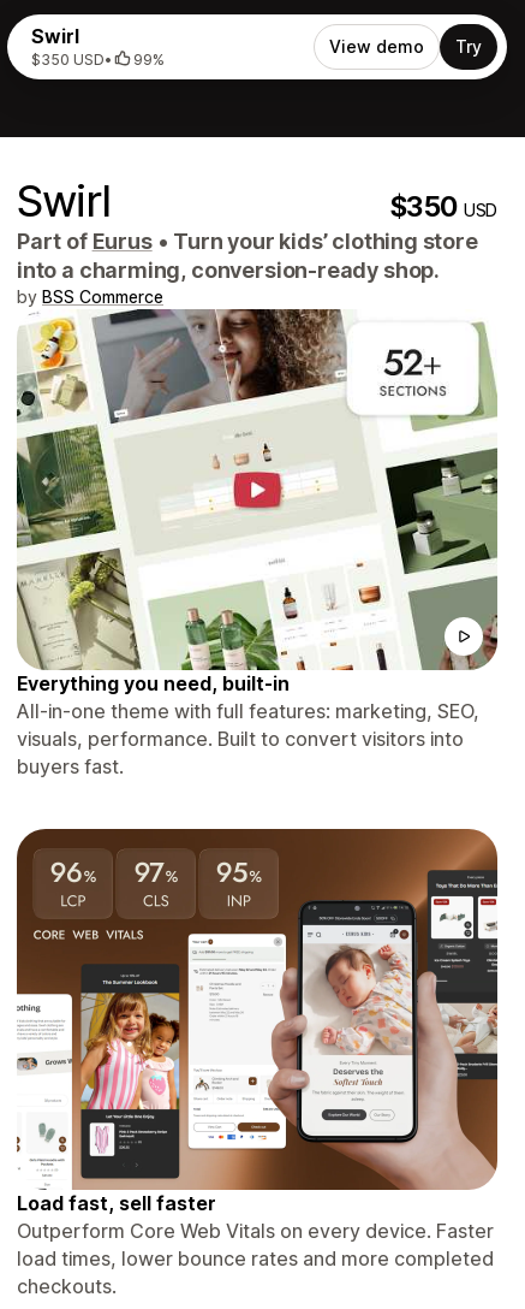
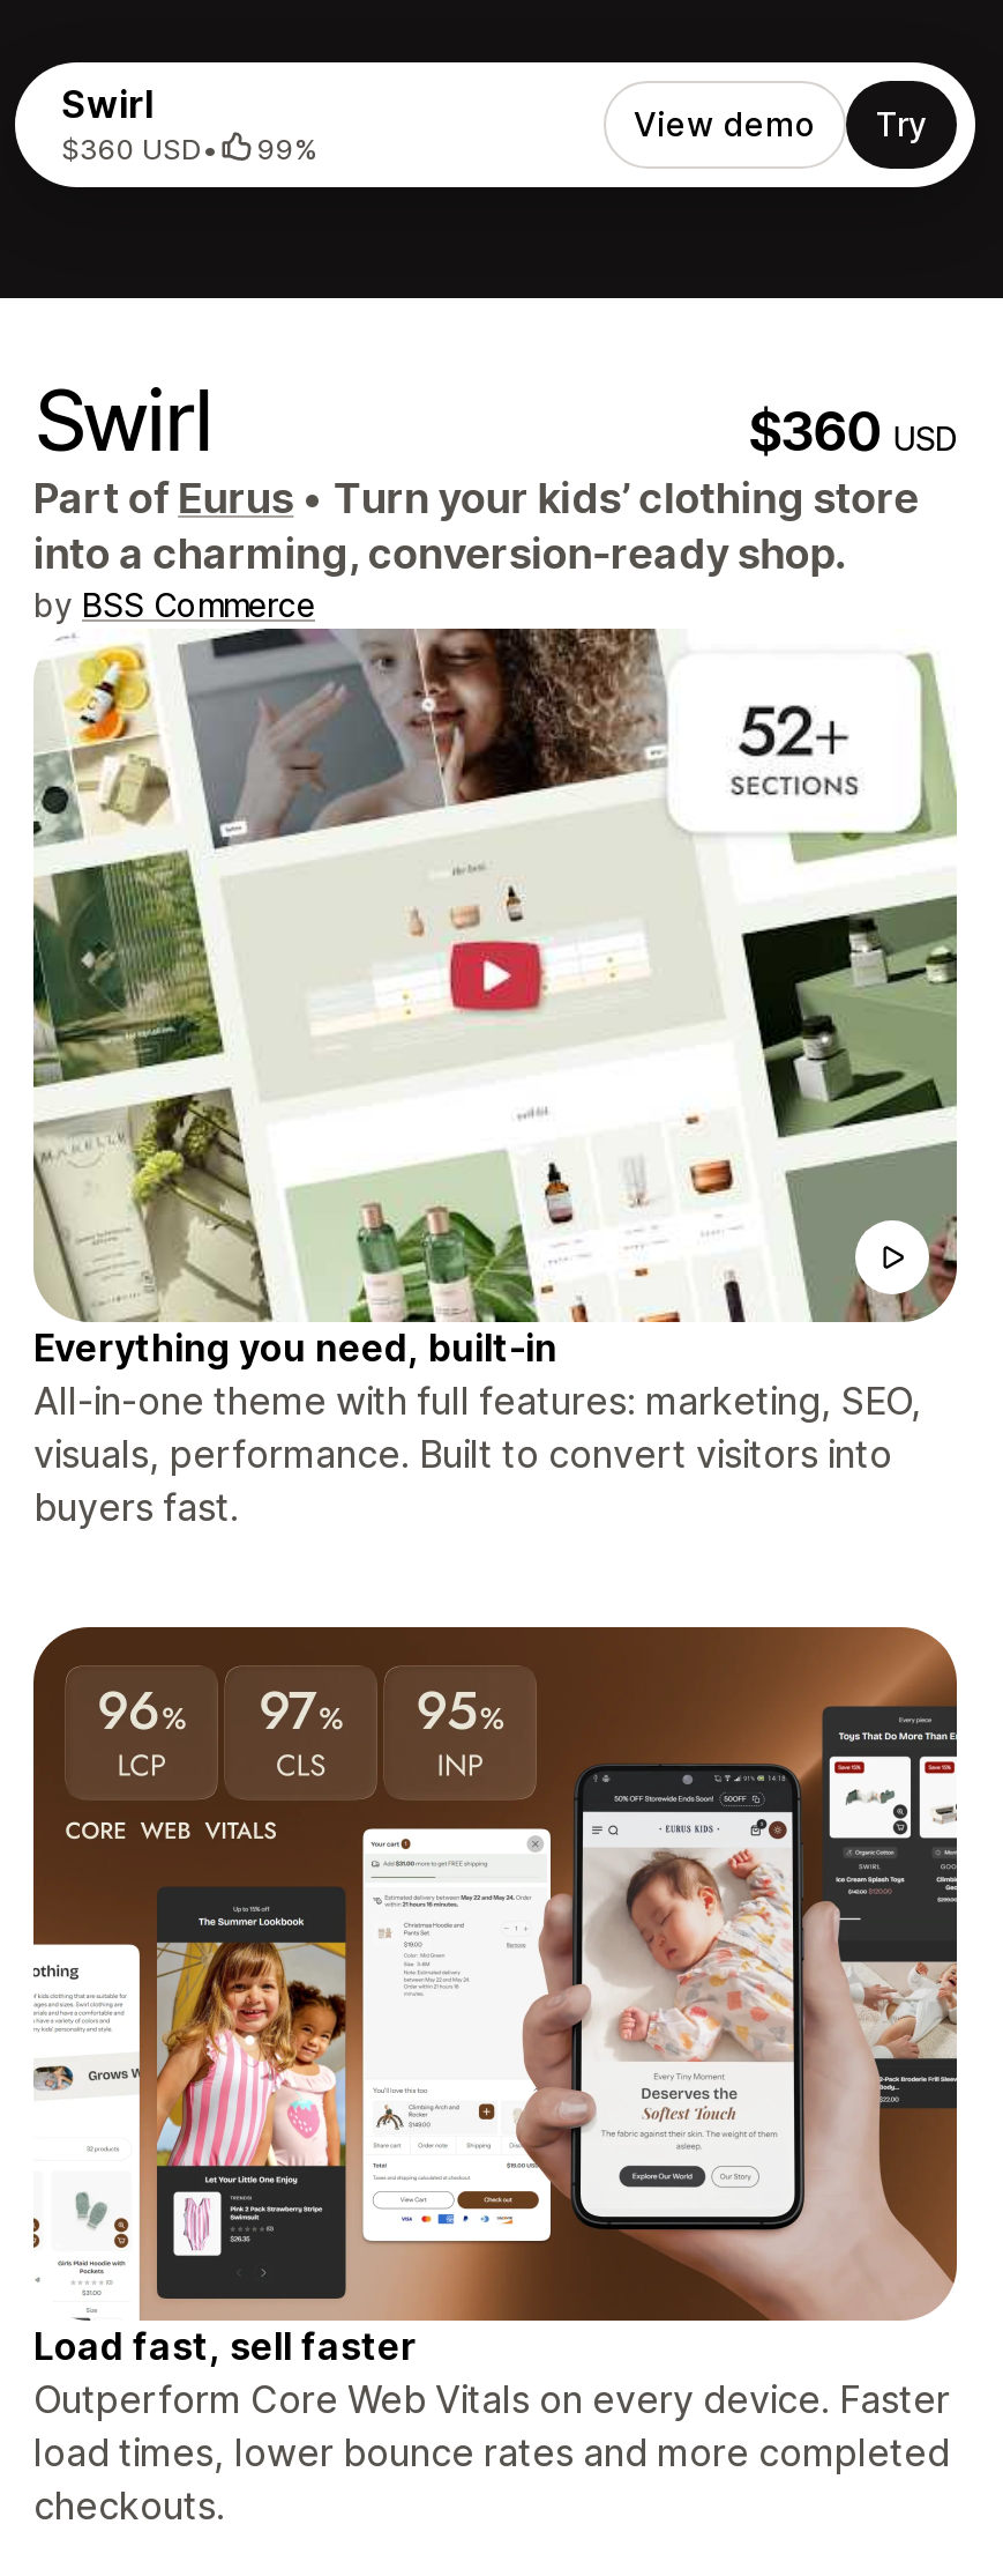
[31,50,165,68] $350 USD• 99% -> [61,131,317,165] $360 USD• 99%
[390,190,497,224] $350 USD -> [748,400,957,465] $360 USD

